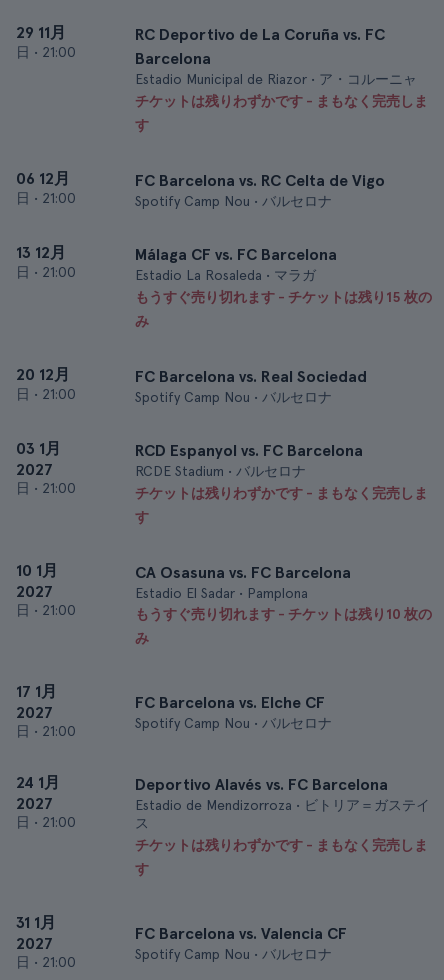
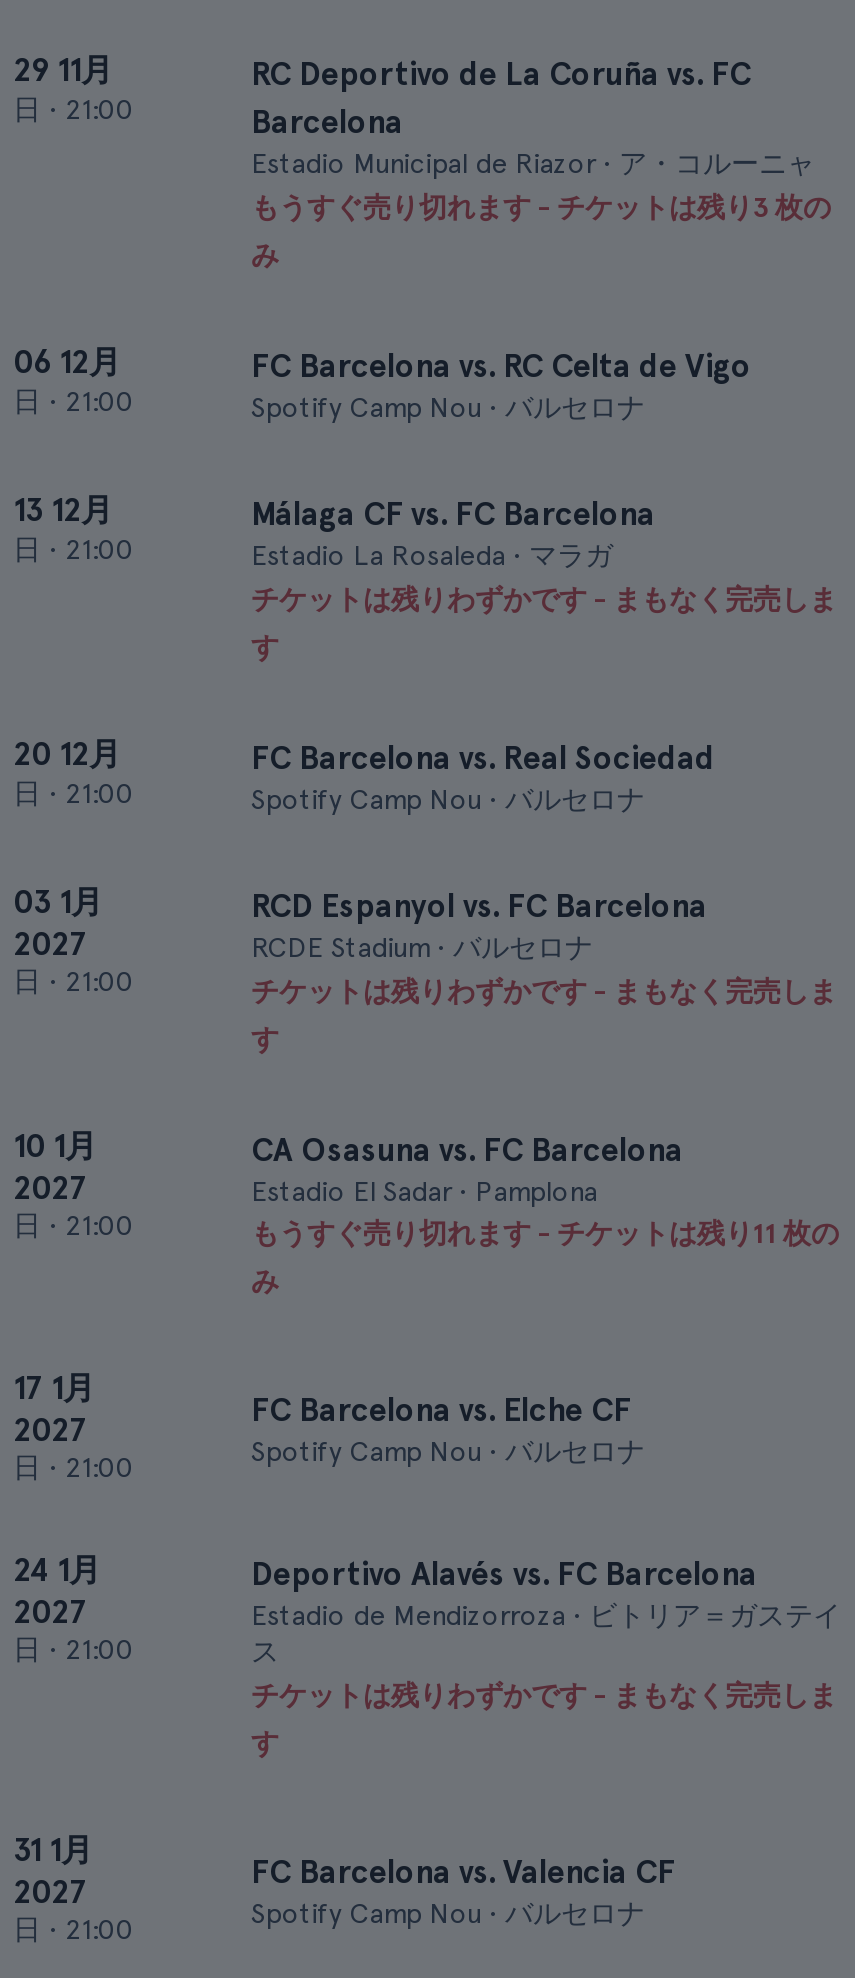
[135,93,428,109] チケットは残りわずかです - まもなく完売しま -> [251,191,831,223] もうすぐ売り切れます - チケットは残り3 枚の
[135,117,149,133] す -> [251,239,279,271] み
[135,289,432,305] もうすぐ売り切れます - チケットは残り15 枚の -> [251,583,837,615] チケットは残りわずかです - まもなく完売しま
[135,313,149,329] み -> [251,631,279,663] す
[135,606,432,622] もうすぐ売り切れます - チケットは残り10 枚の -> [251,1217,839,1249] もうすぐ売り切れます - チケットは残り11 枚の

